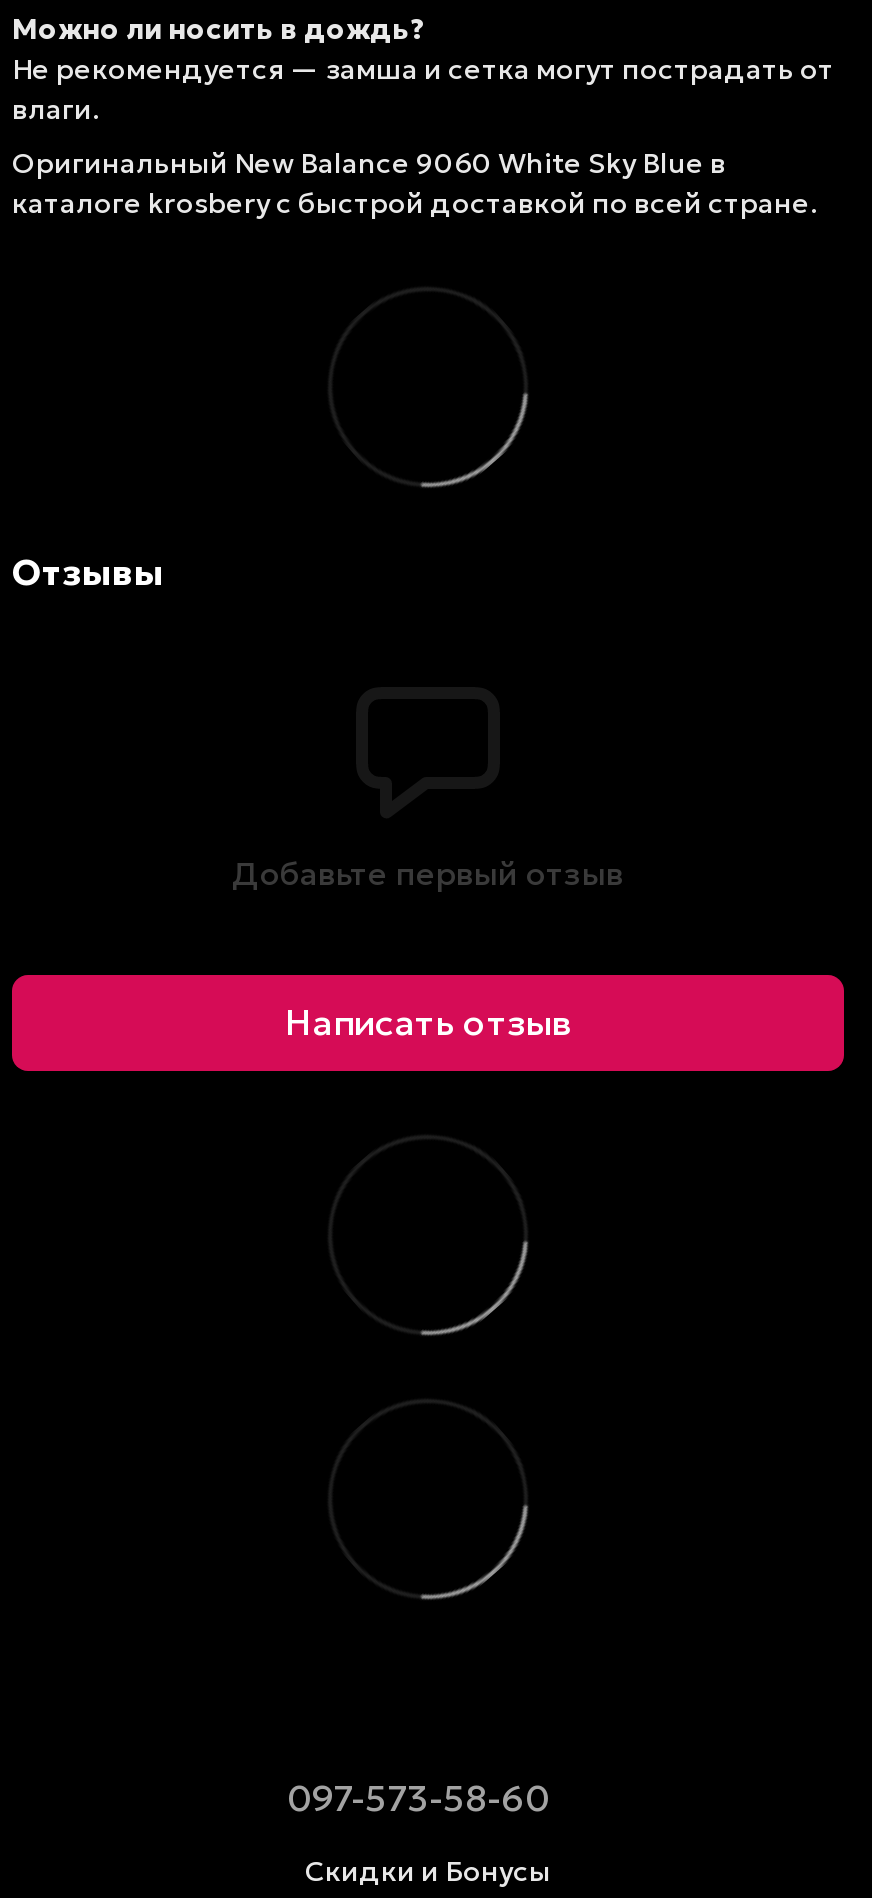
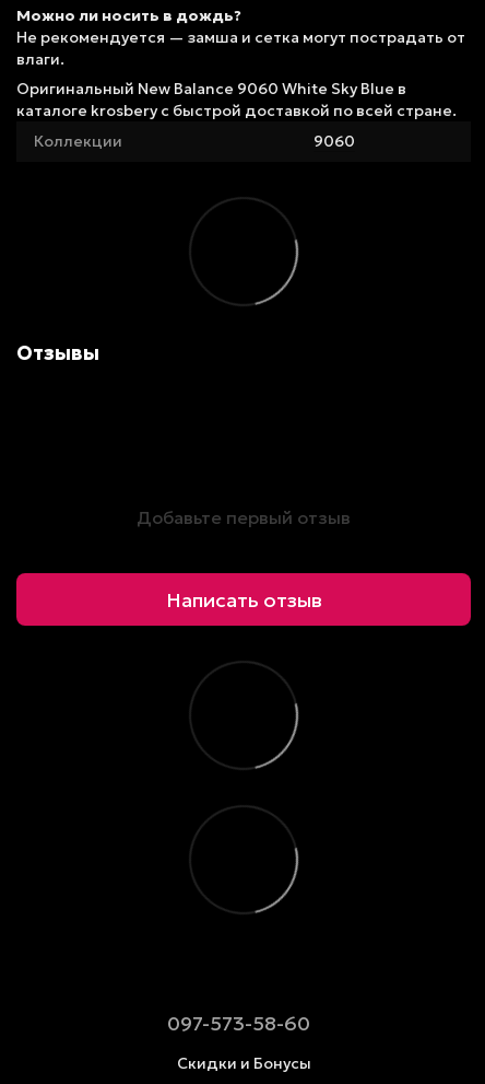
none -> [34,131,355,151] Коллекции | 9060

